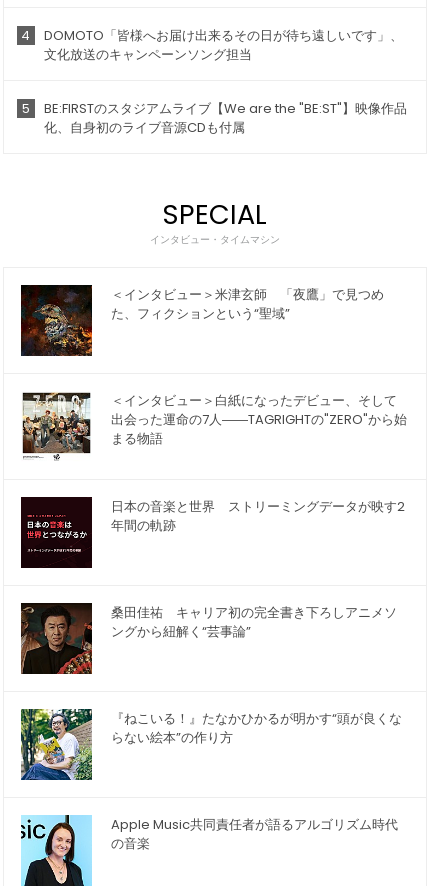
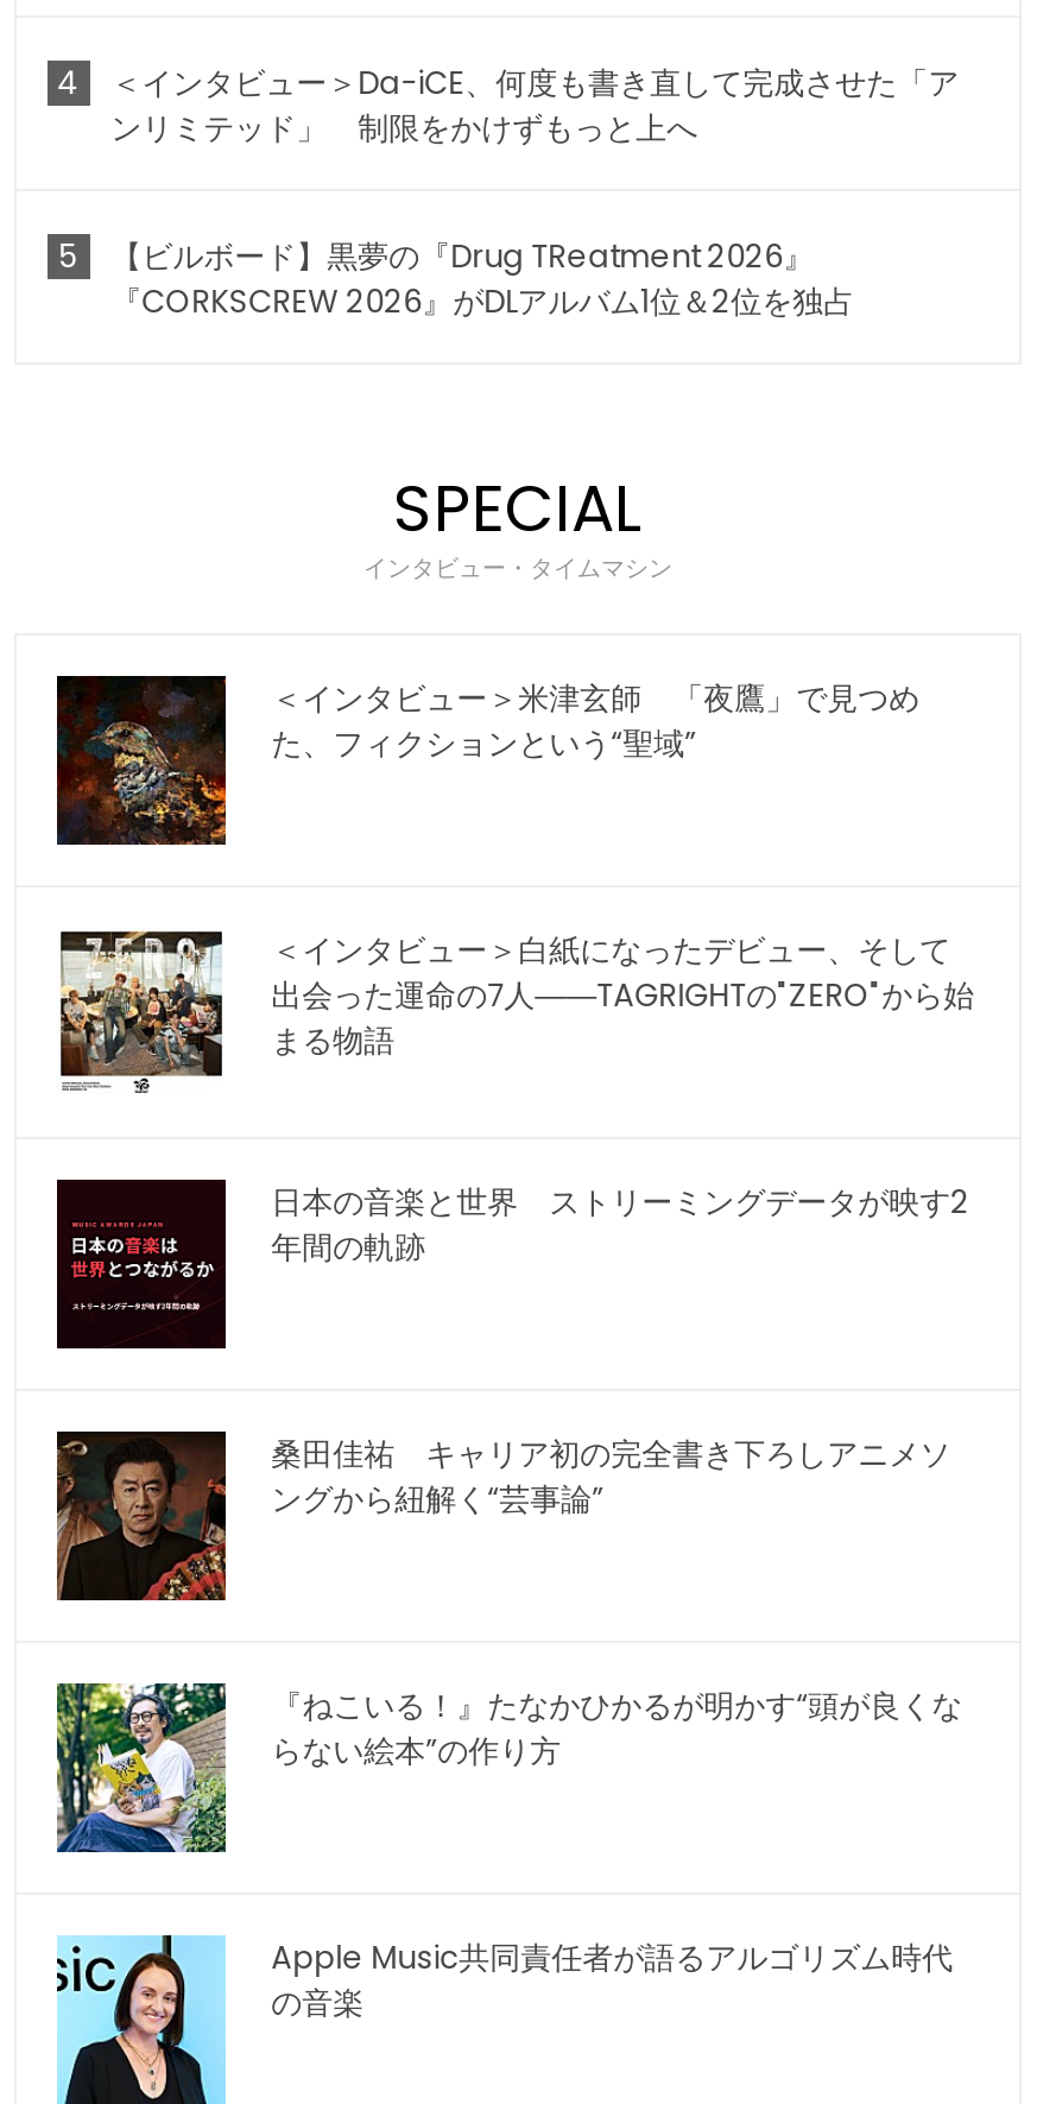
[44,26,403,64] DOMOTO「皆様へお届け出来るその日が待ち遠しいです」、 | 文化放送のキャンペーンソング担当 -> [111,62,959,152] ＜インタビュー＞Da-iCE、何度も書き直して完成させた「ア | ンリミテッド」 制限をかけずもっと上へ
[44,99,407,137] BE:FIRSTのスタジアムライブ【We are the "BE:ST"】映像作品 | 化、自身初のライブ音源CDも付属 -> [111,235,854,325] 【ビルボード】黒夢の『Drug TReatment 2026』 | 『CORKSCREW 2026』がDLアルバム1位＆2位を独占

